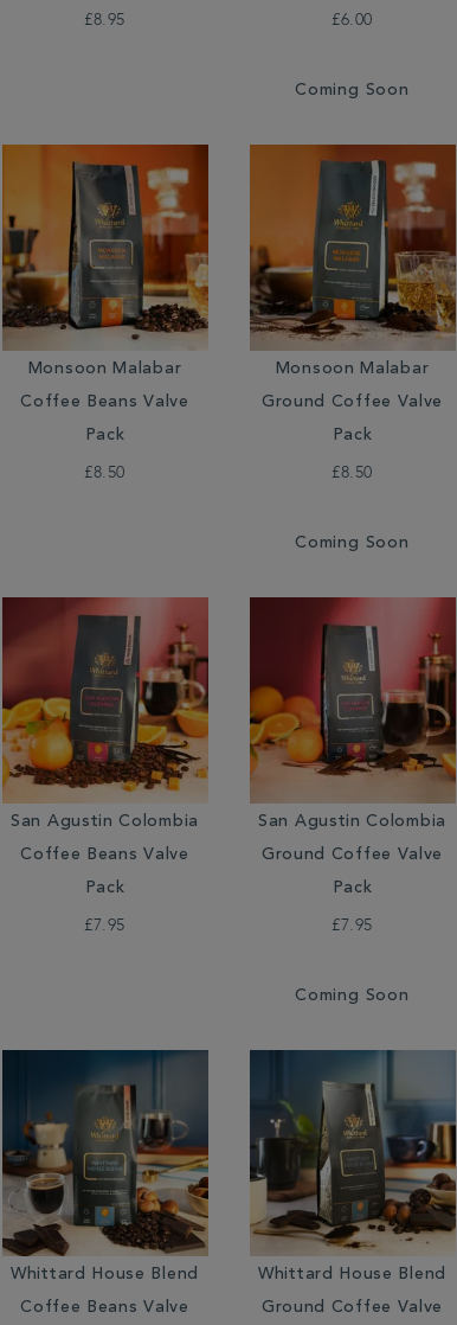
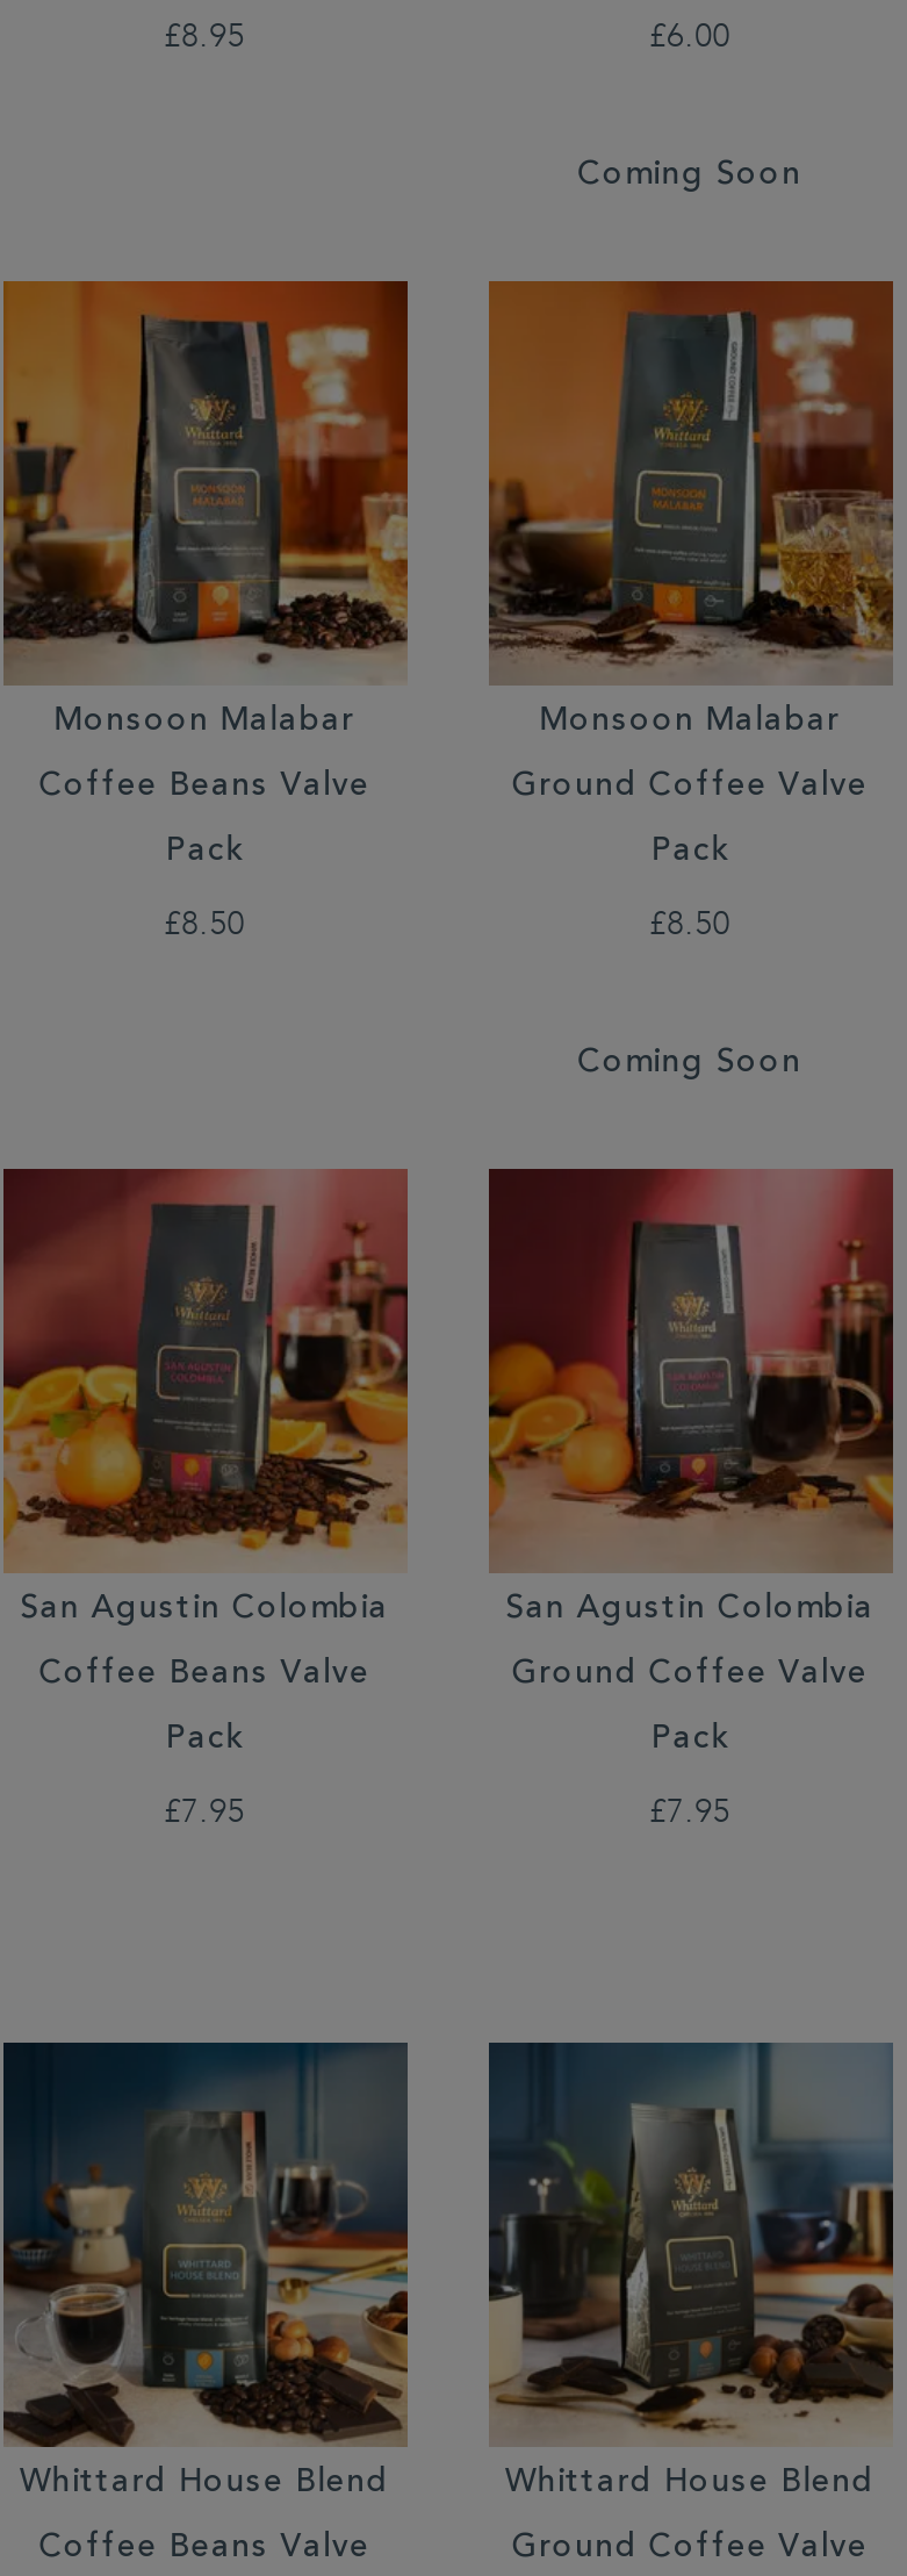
[295,988,410,1005] Coming Soon -> none

